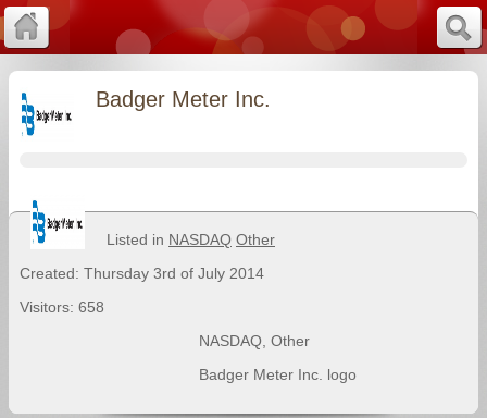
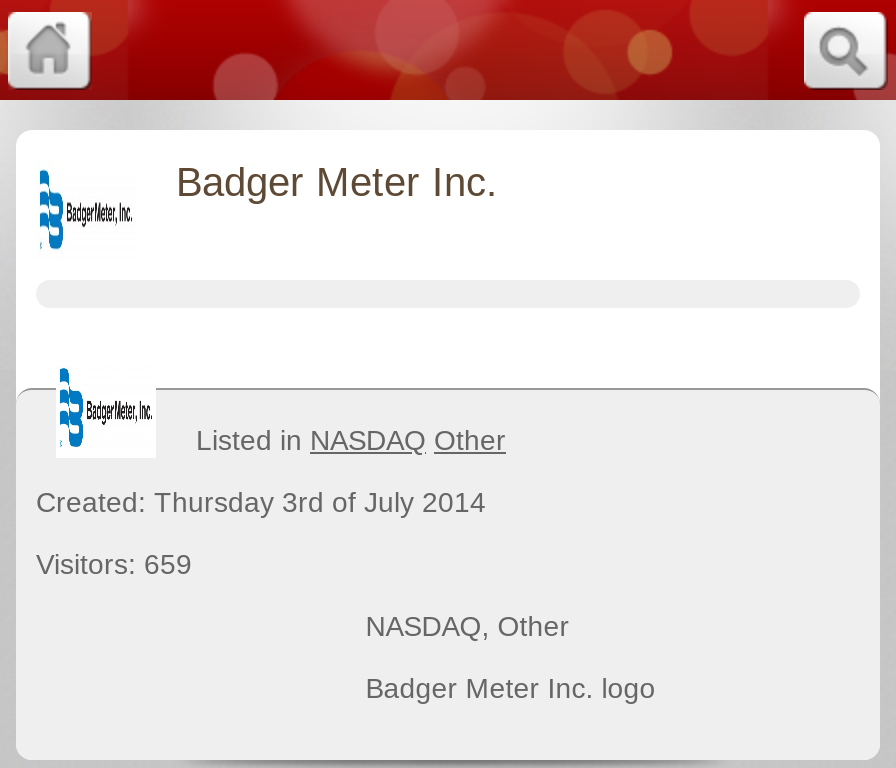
[20,298,104,316] Visitors: 658 -> [36,548,192,580] Visitors: 659

